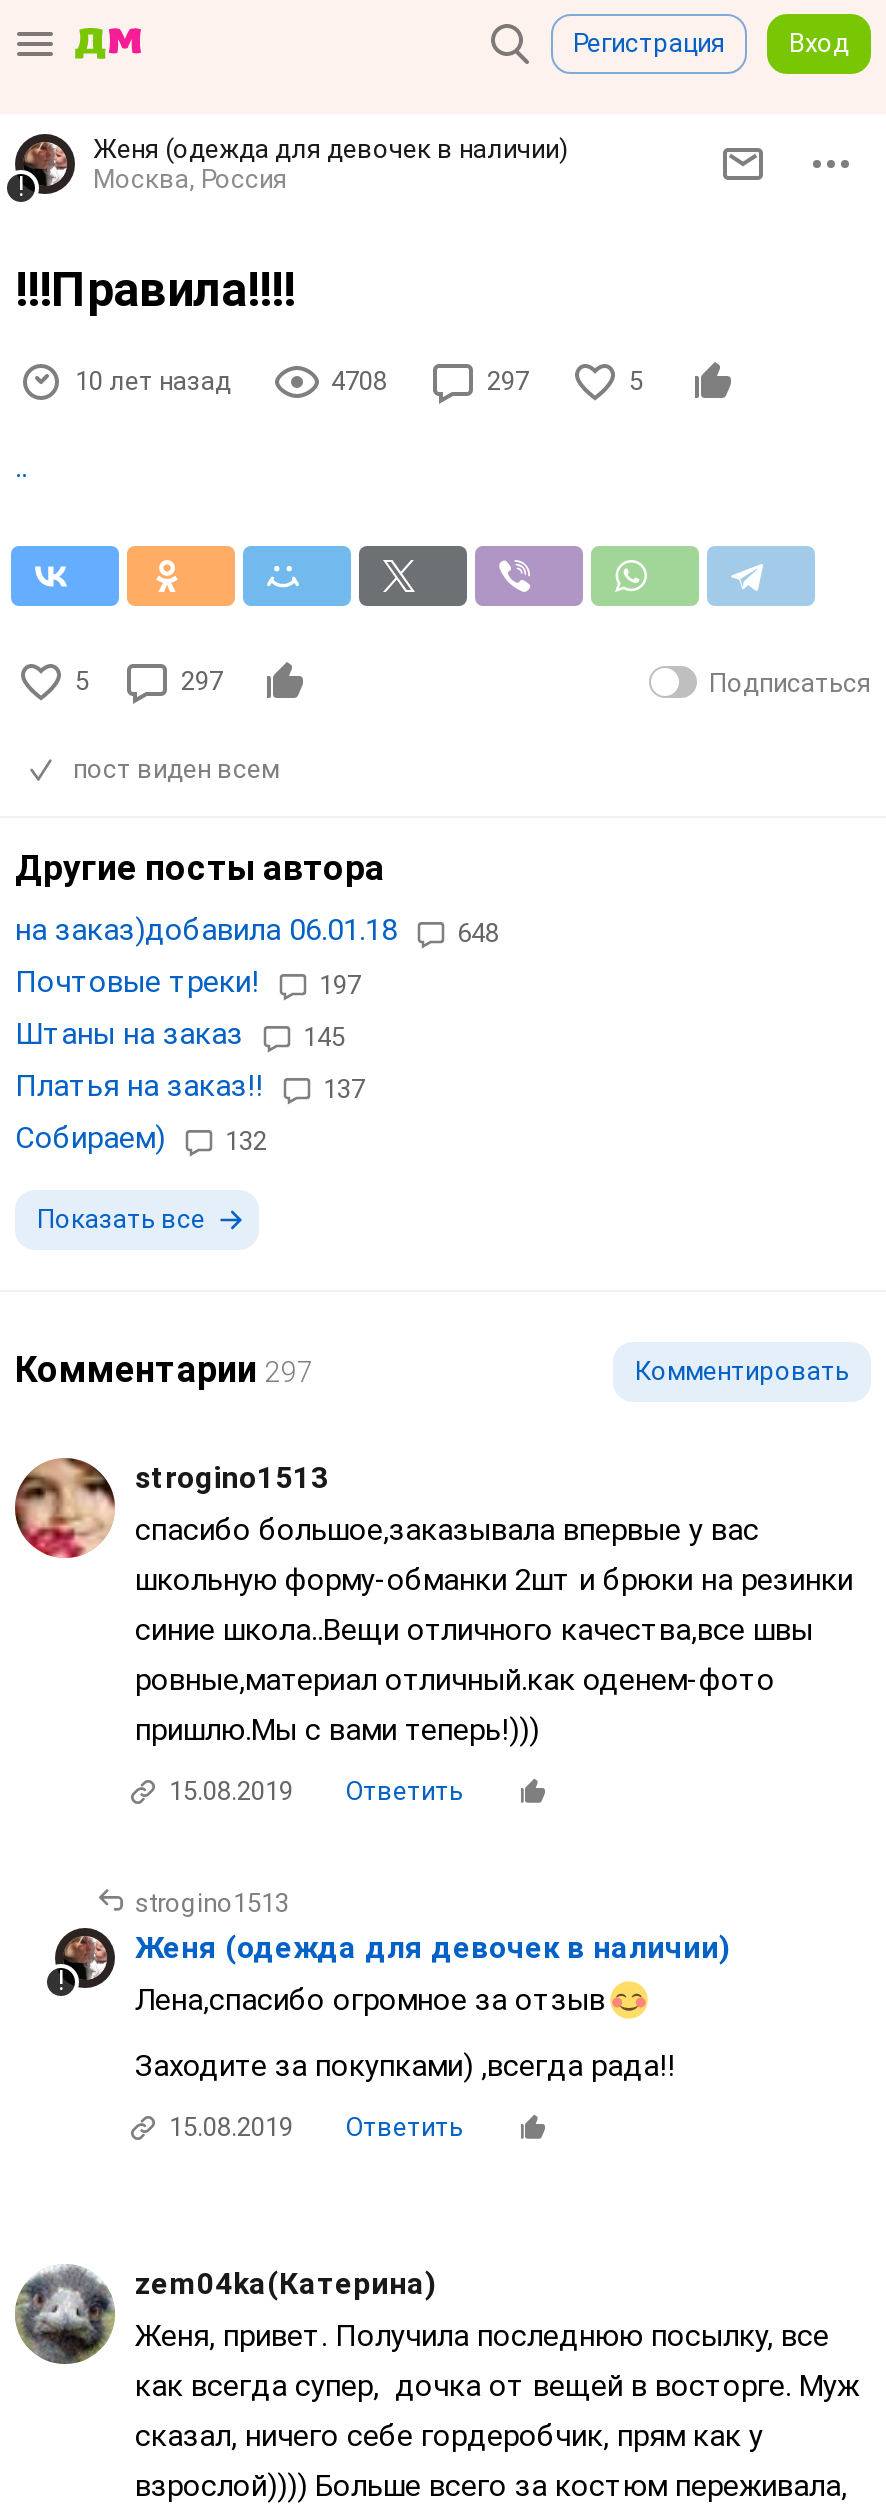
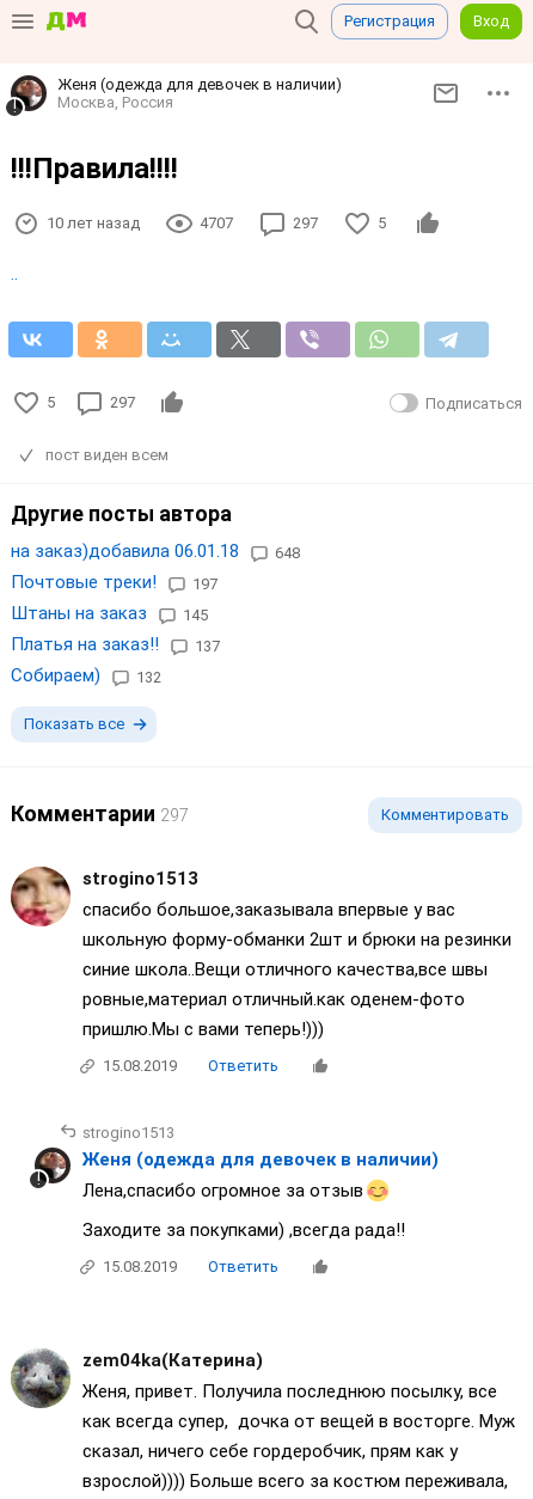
[331,366,387,396] 4708 -> [200,214,233,232] 4707

